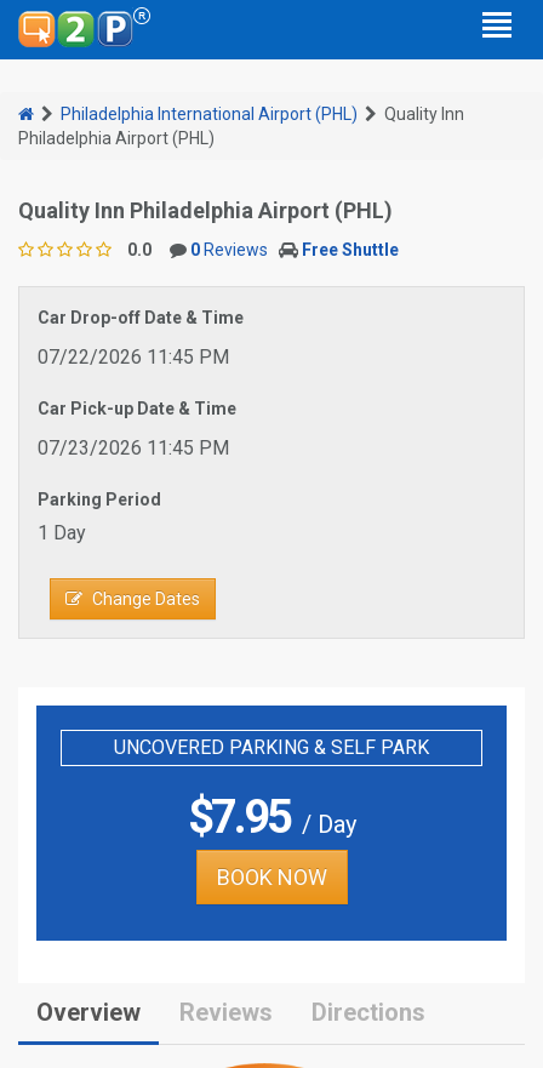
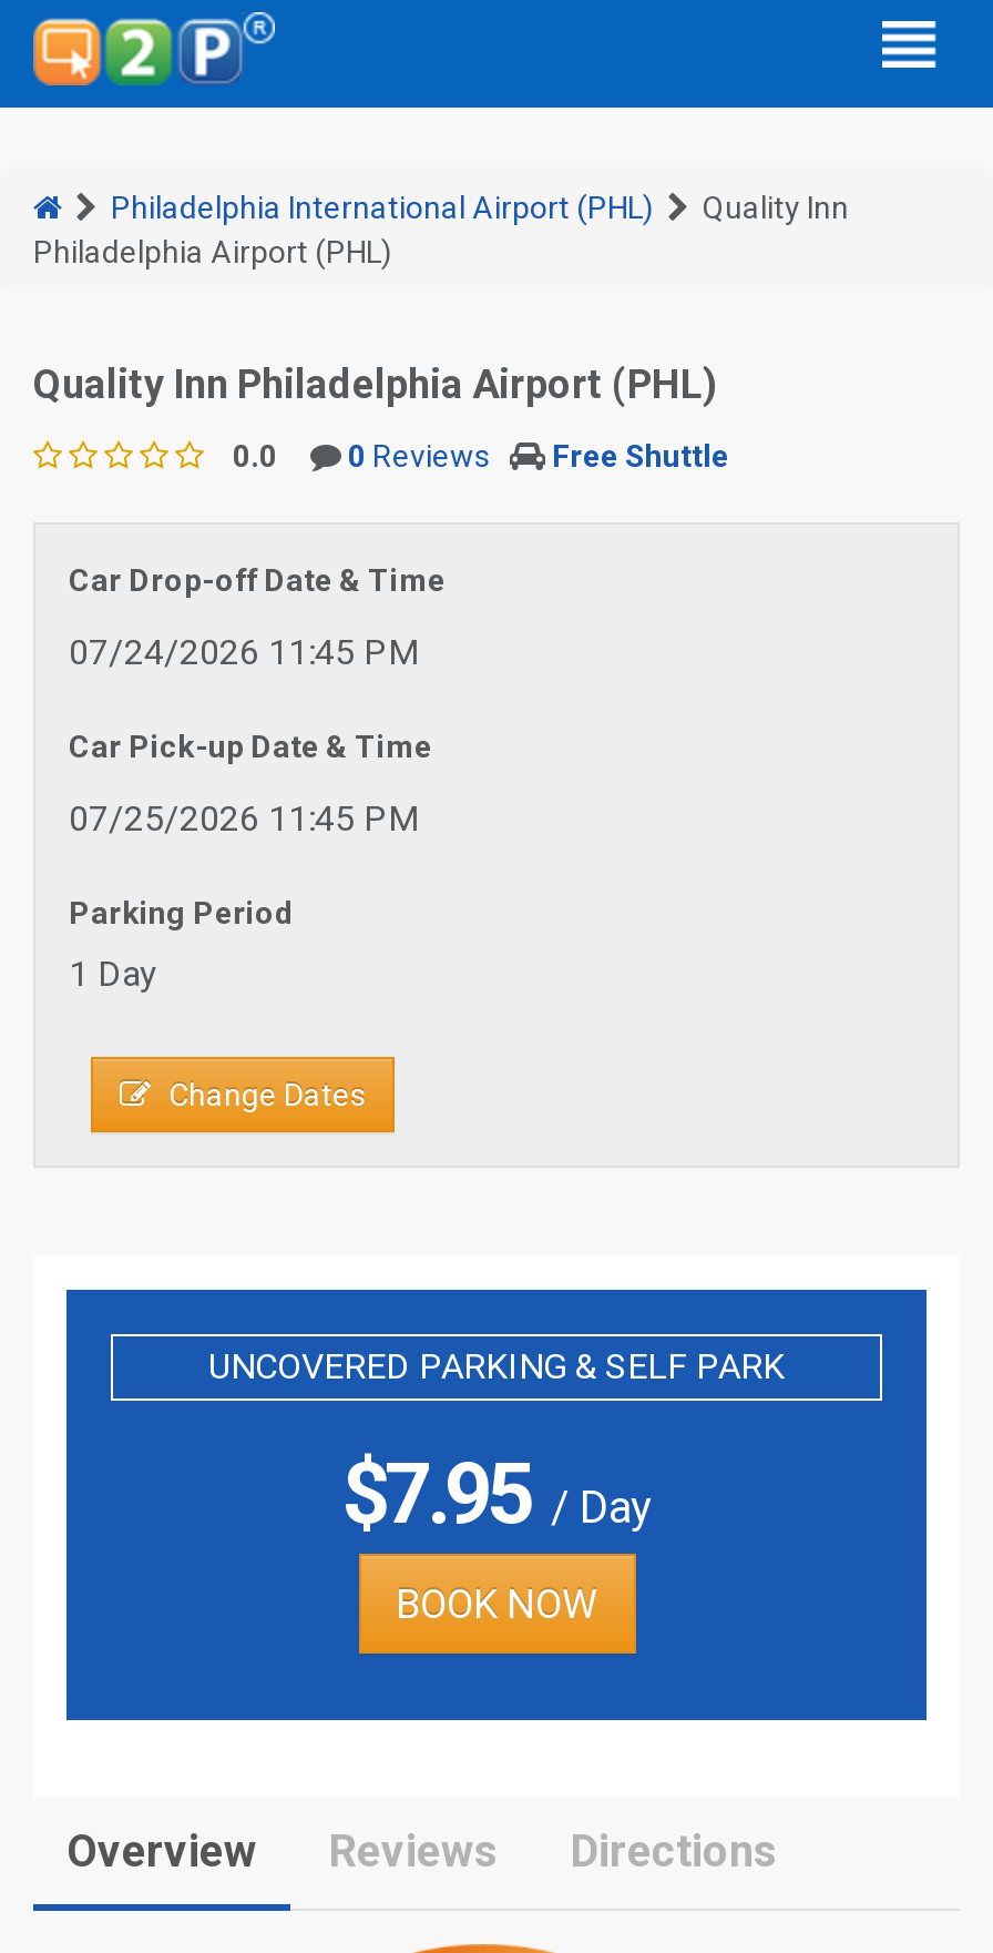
[38,345,229,369] 07/22/2026 11:45 PM -> [69,631,419,673] 07/24/2026 11:45 PM
[38,436,229,459] 07/23/2026 11:45 PM -> [69,797,419,840] 07/25/2026 11:45 PM

